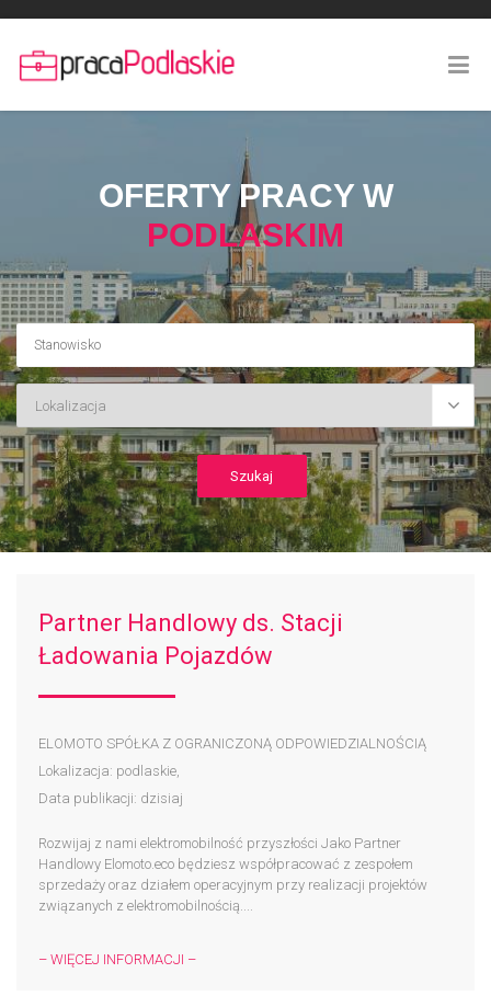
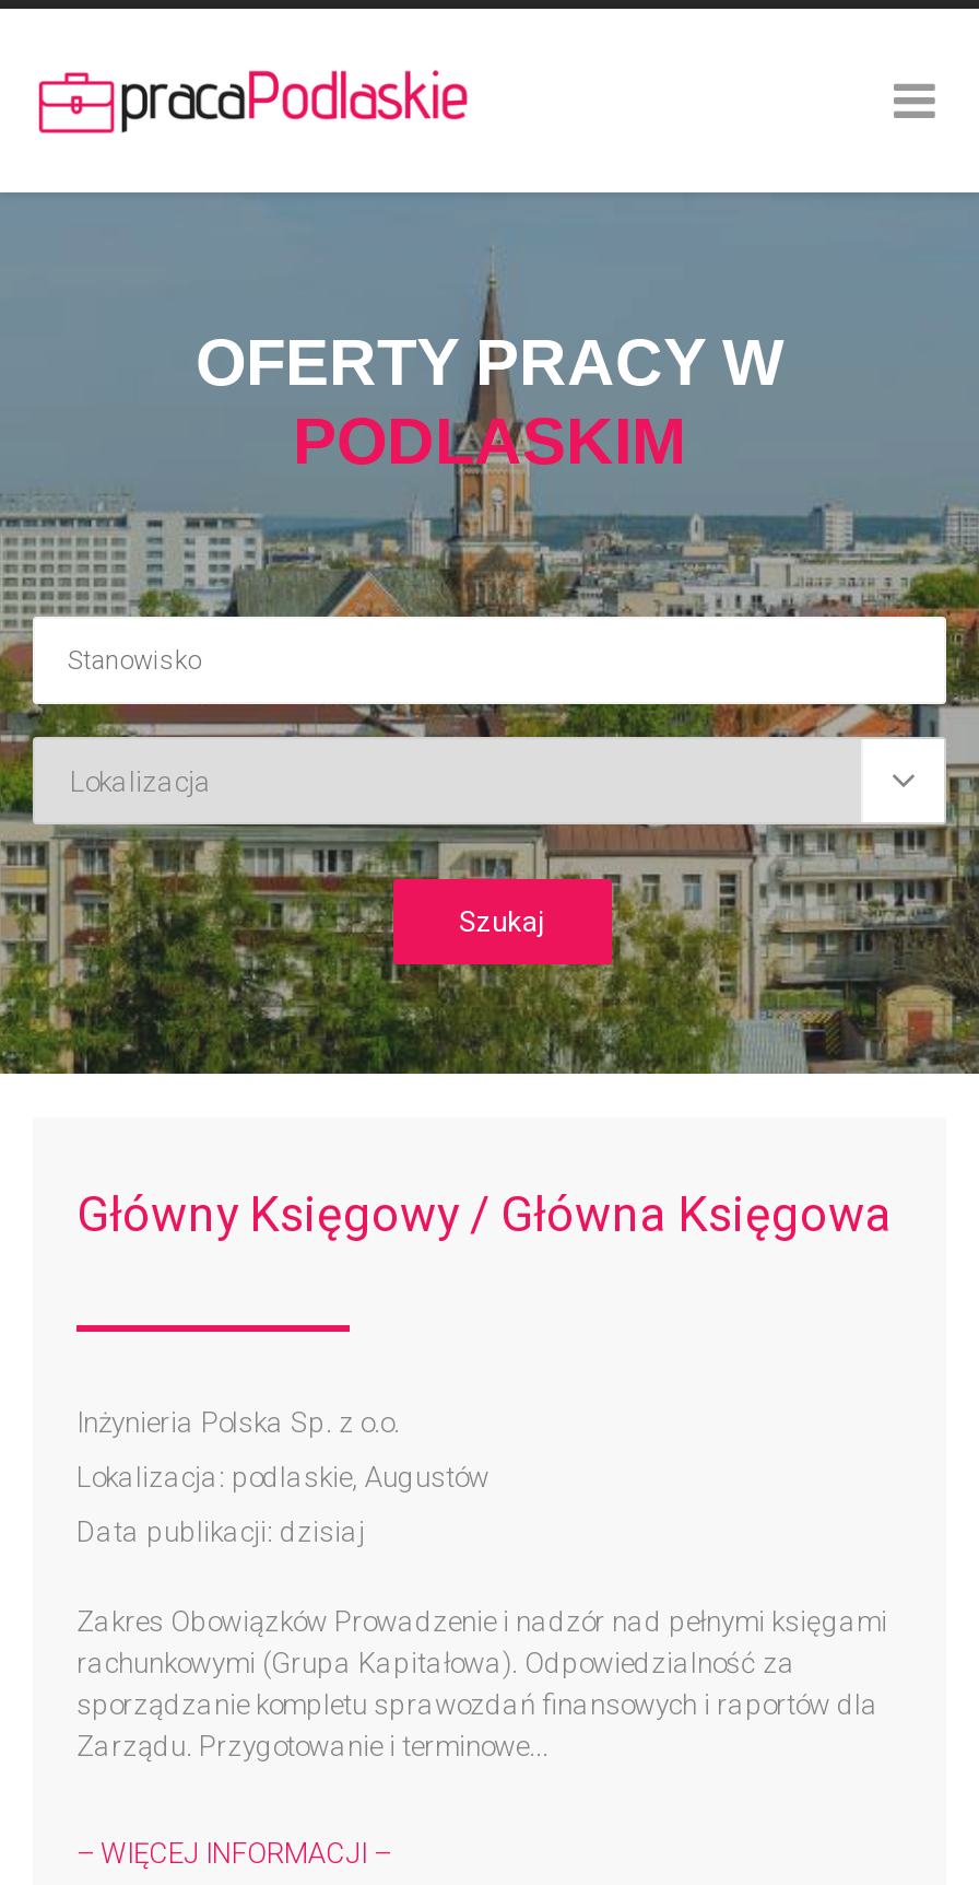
[38,609,343,669] Partner Handlowy ds. Stacji | Ładowania Pojazdów -> [76,1187,892,1242] Główny Księgowy / Główna Księgowa
[38,735,426,752] ELOMOTO SPÓŁKA Z OGRANICZONĄ ODPOWIEDZIALNOŚCIĄ -> [76,1406,400,1439] Inżynieria Polska Sp. z o.o.
[38,763,180,779] Lokalizacja: podlaskie, -> [76,1461,489,1494] Lokalizacja: podlaskie, Augustów
[38,835,427,914] Rozwijaj z nami elektromobilność przyszłości Jako Partner | Handlowy Elomoto.eco będziesz współpracować z zespołem | sprzedaży oraz działem operacyjnym przy realizacji projektów | związanych z elektromobilnością.... -> [76,1605,887,1763] Zakres Obowiązków Prowadzenie i nadzór nad pełnymi księgami | rachunkowymi (Grupa Kapitałowa). Odpowiedzialność za | sporządzanie kompletu sprawozdań finansowych i raportów dla | Zarządu. Przygotowanie i terminowe...

